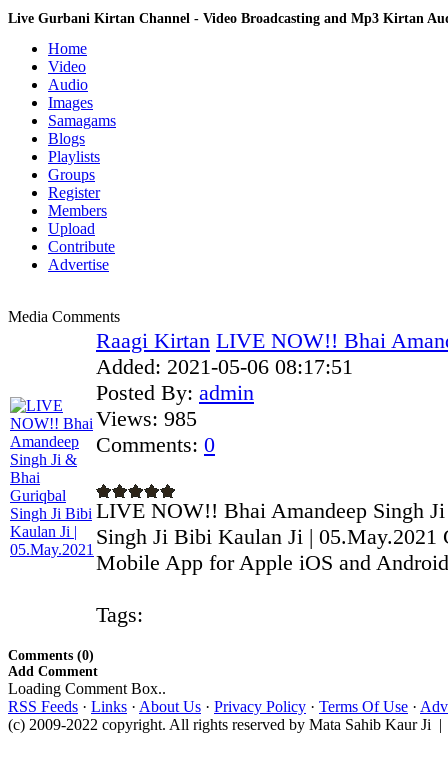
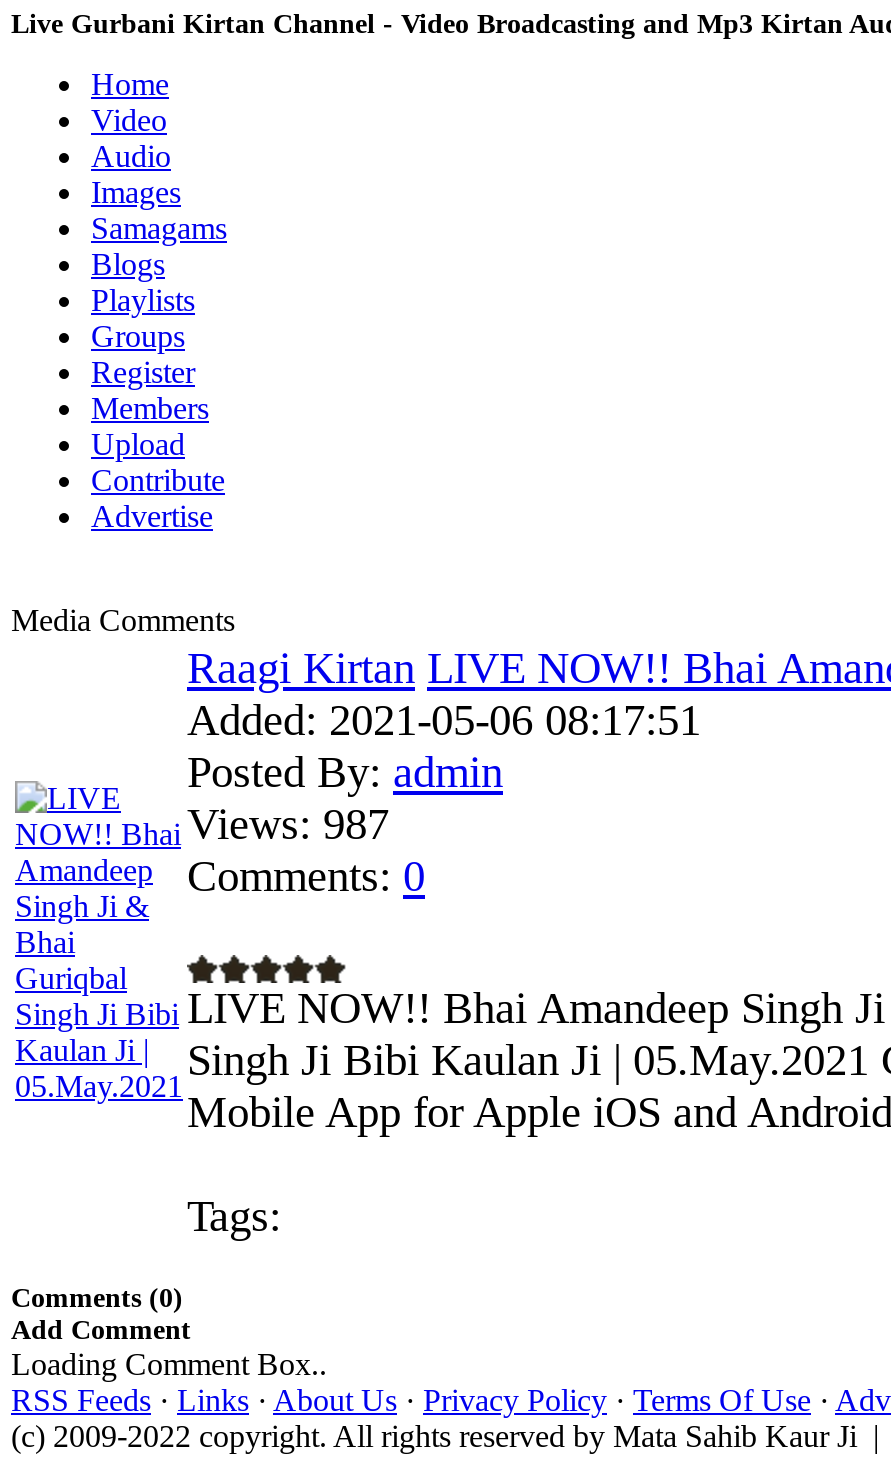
[96,406,197,431] Views: 985 -> [187,799,389,849] Views: 987

